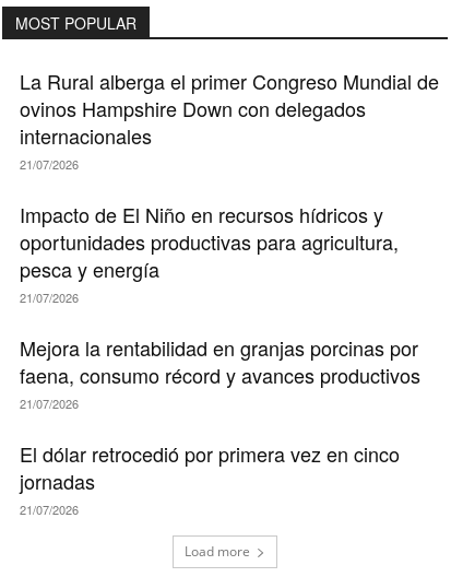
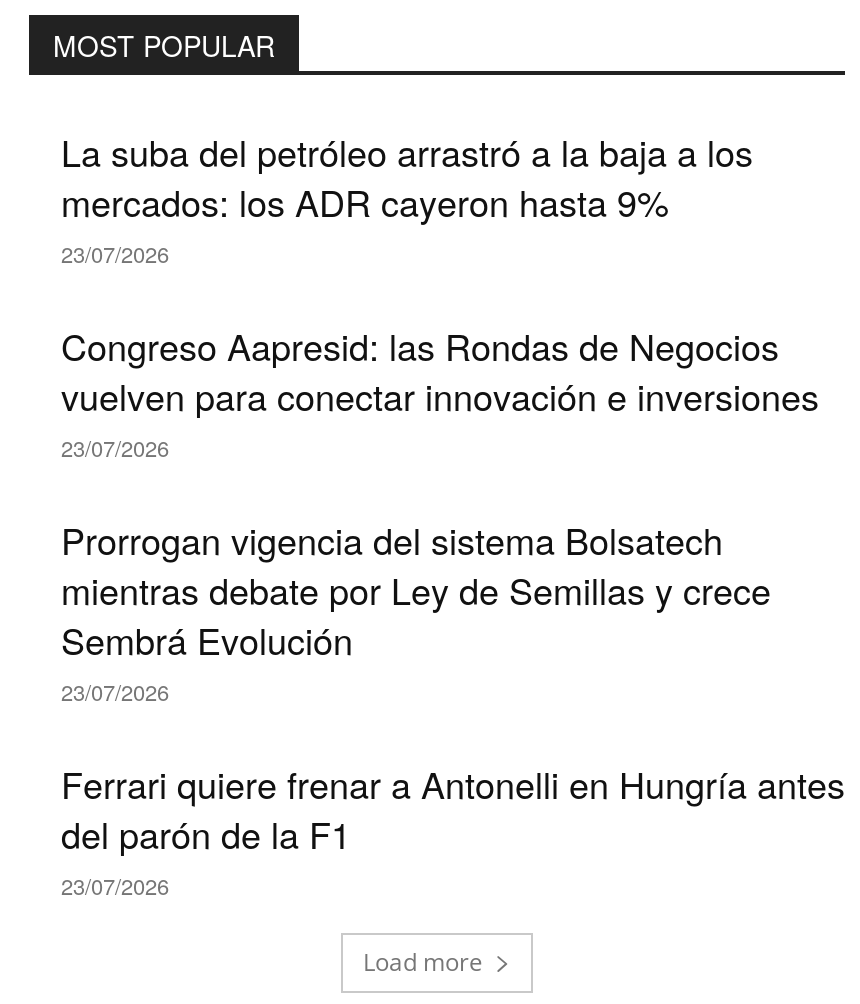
[20,67,439,173] La Rural alberga el primer Congreso Mundial de | ovinos Hampshire Down con delegados | internacionales | 21/07/2026 -> [61,126,753,270] La suba del petróleo arrastró a la baja a los | mercados: los ADR cayeron hasta 9% | 23/07/2026
[20,200,399,306] Impacto de El Niño en recursos hídricos y | oportunidades productivas para agricultura, | pesca y energía | 21/07/2026 -> [61,320,819,464] Congreso Aapresid: las Rondas de Negocios | vuelven para conectar innovación e inversiones | 23/07/2026
[20,334,420,412] Mejora la rentabilidad en granjas porcinas por | faena, consumo récord y avances productivos | 21/07/2026 -> [61,514,771,708] Prorrogan vigencia del sistema Bolsatech | mientras debate por Ley de Semillas y crece | Sembrá Evolución | 23/07/2026
[20,440,400,518] El dólar retrocedió por primera vez en cinco | jornadas | 21/07/2026 -> [61,758,845,902] Ferrari quiere frenar a Antonelli en Hungría antes | del parón de la F1 | 23/07/2026

